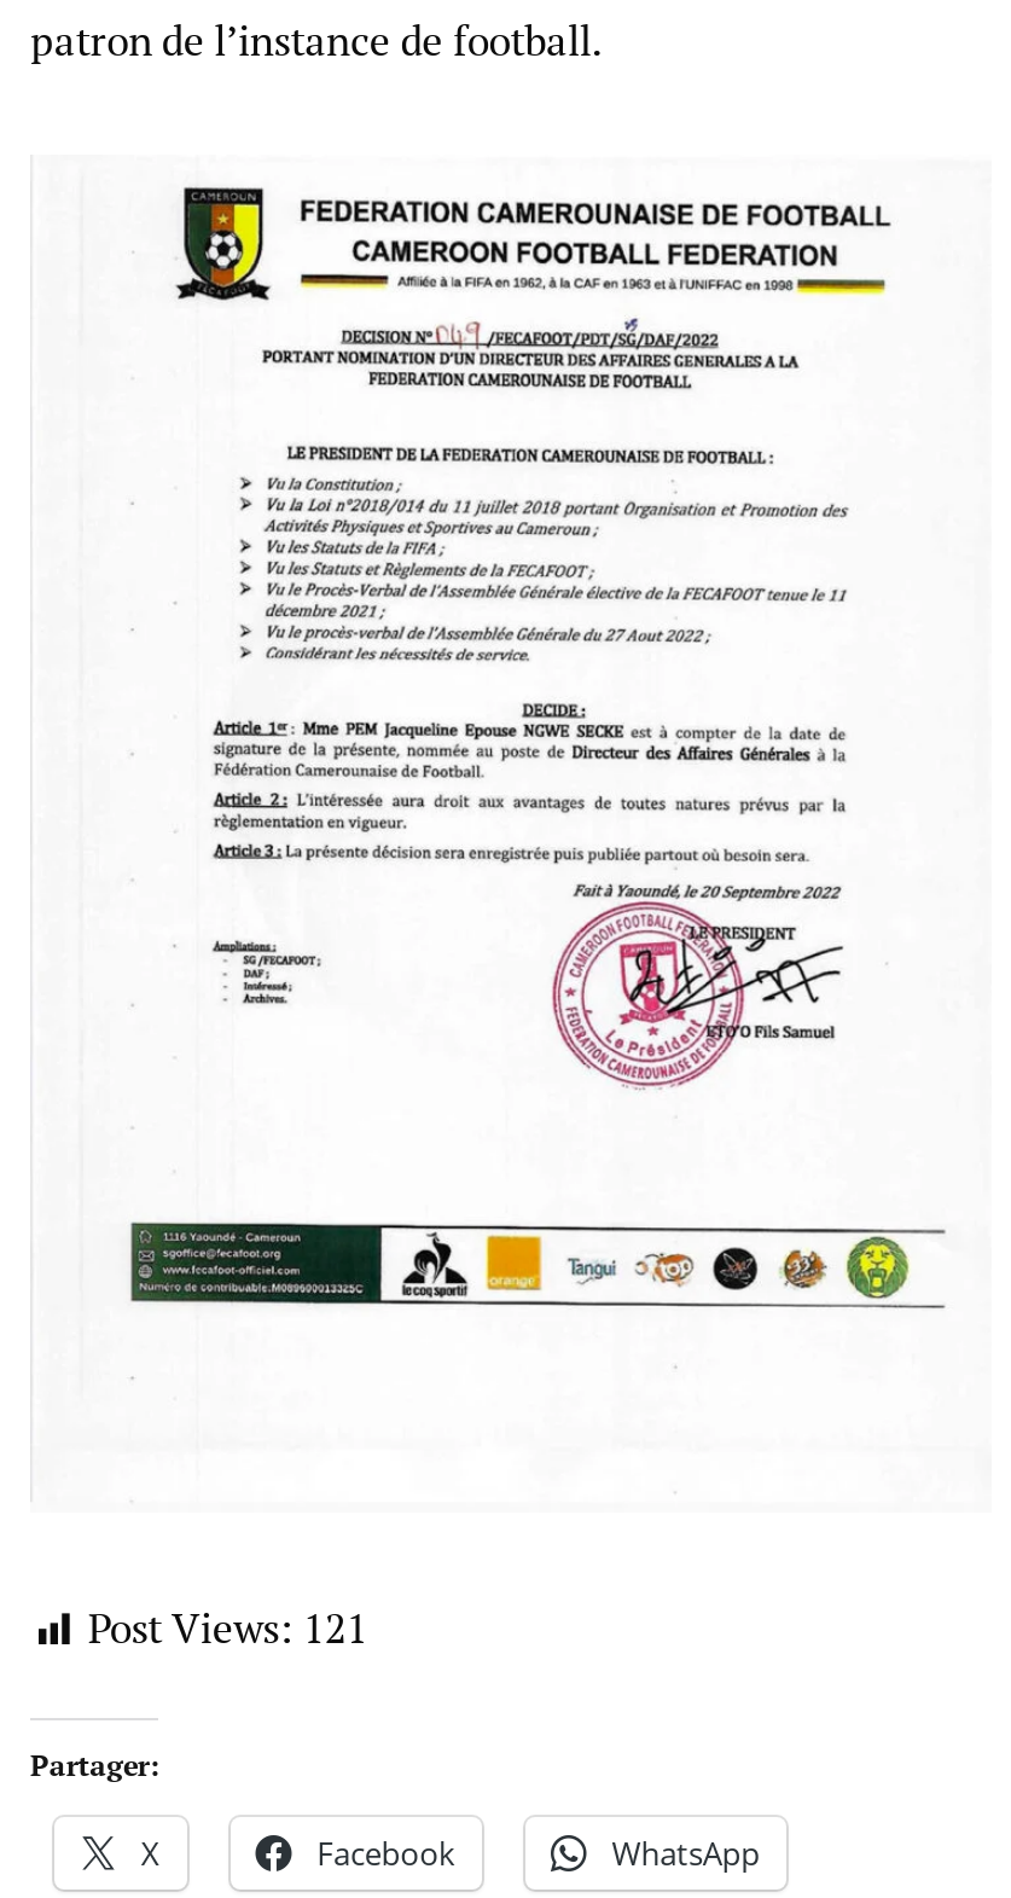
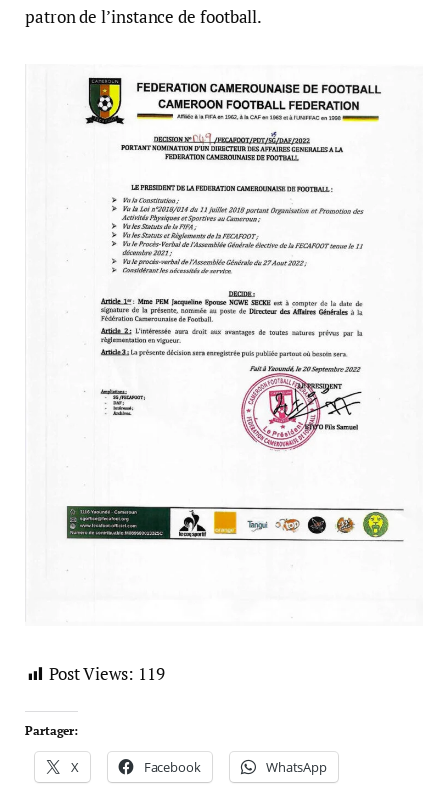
[88,1599,368,1655] Post Views: 121 -> [49,662,165,685] Post Views: 119

